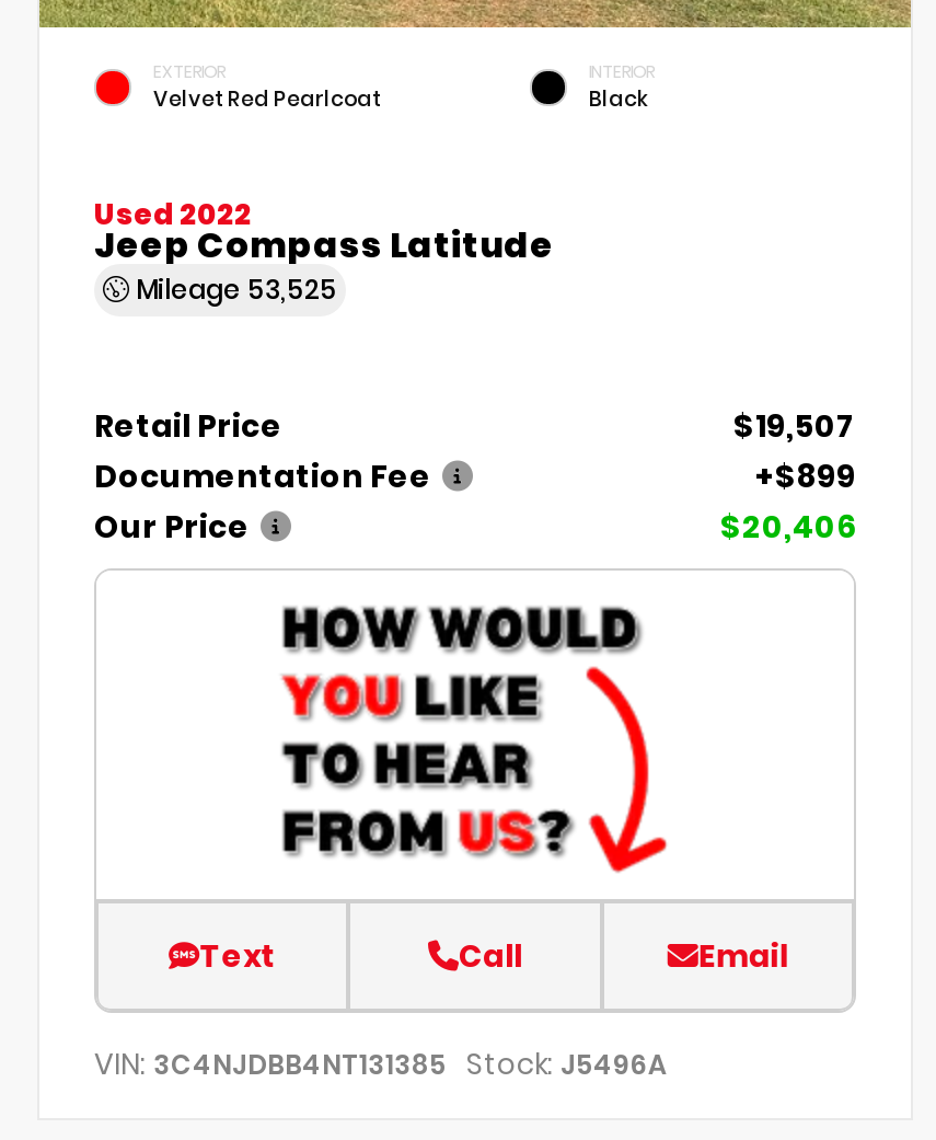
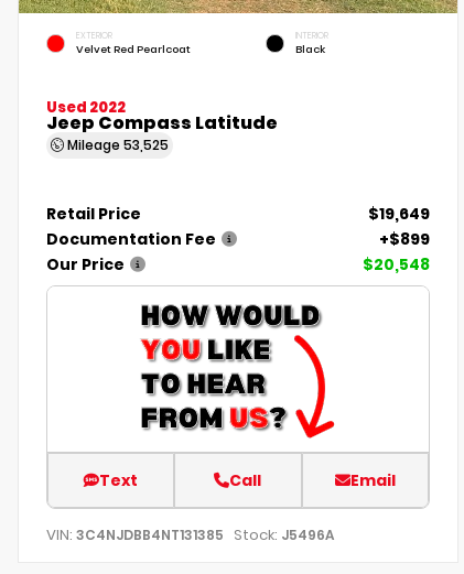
[733,402,856,446] $19,507 -> [368,202,430,224] $19,649
[720,503,856,546] $20,406 -> [363,253,430,275] $20,548

